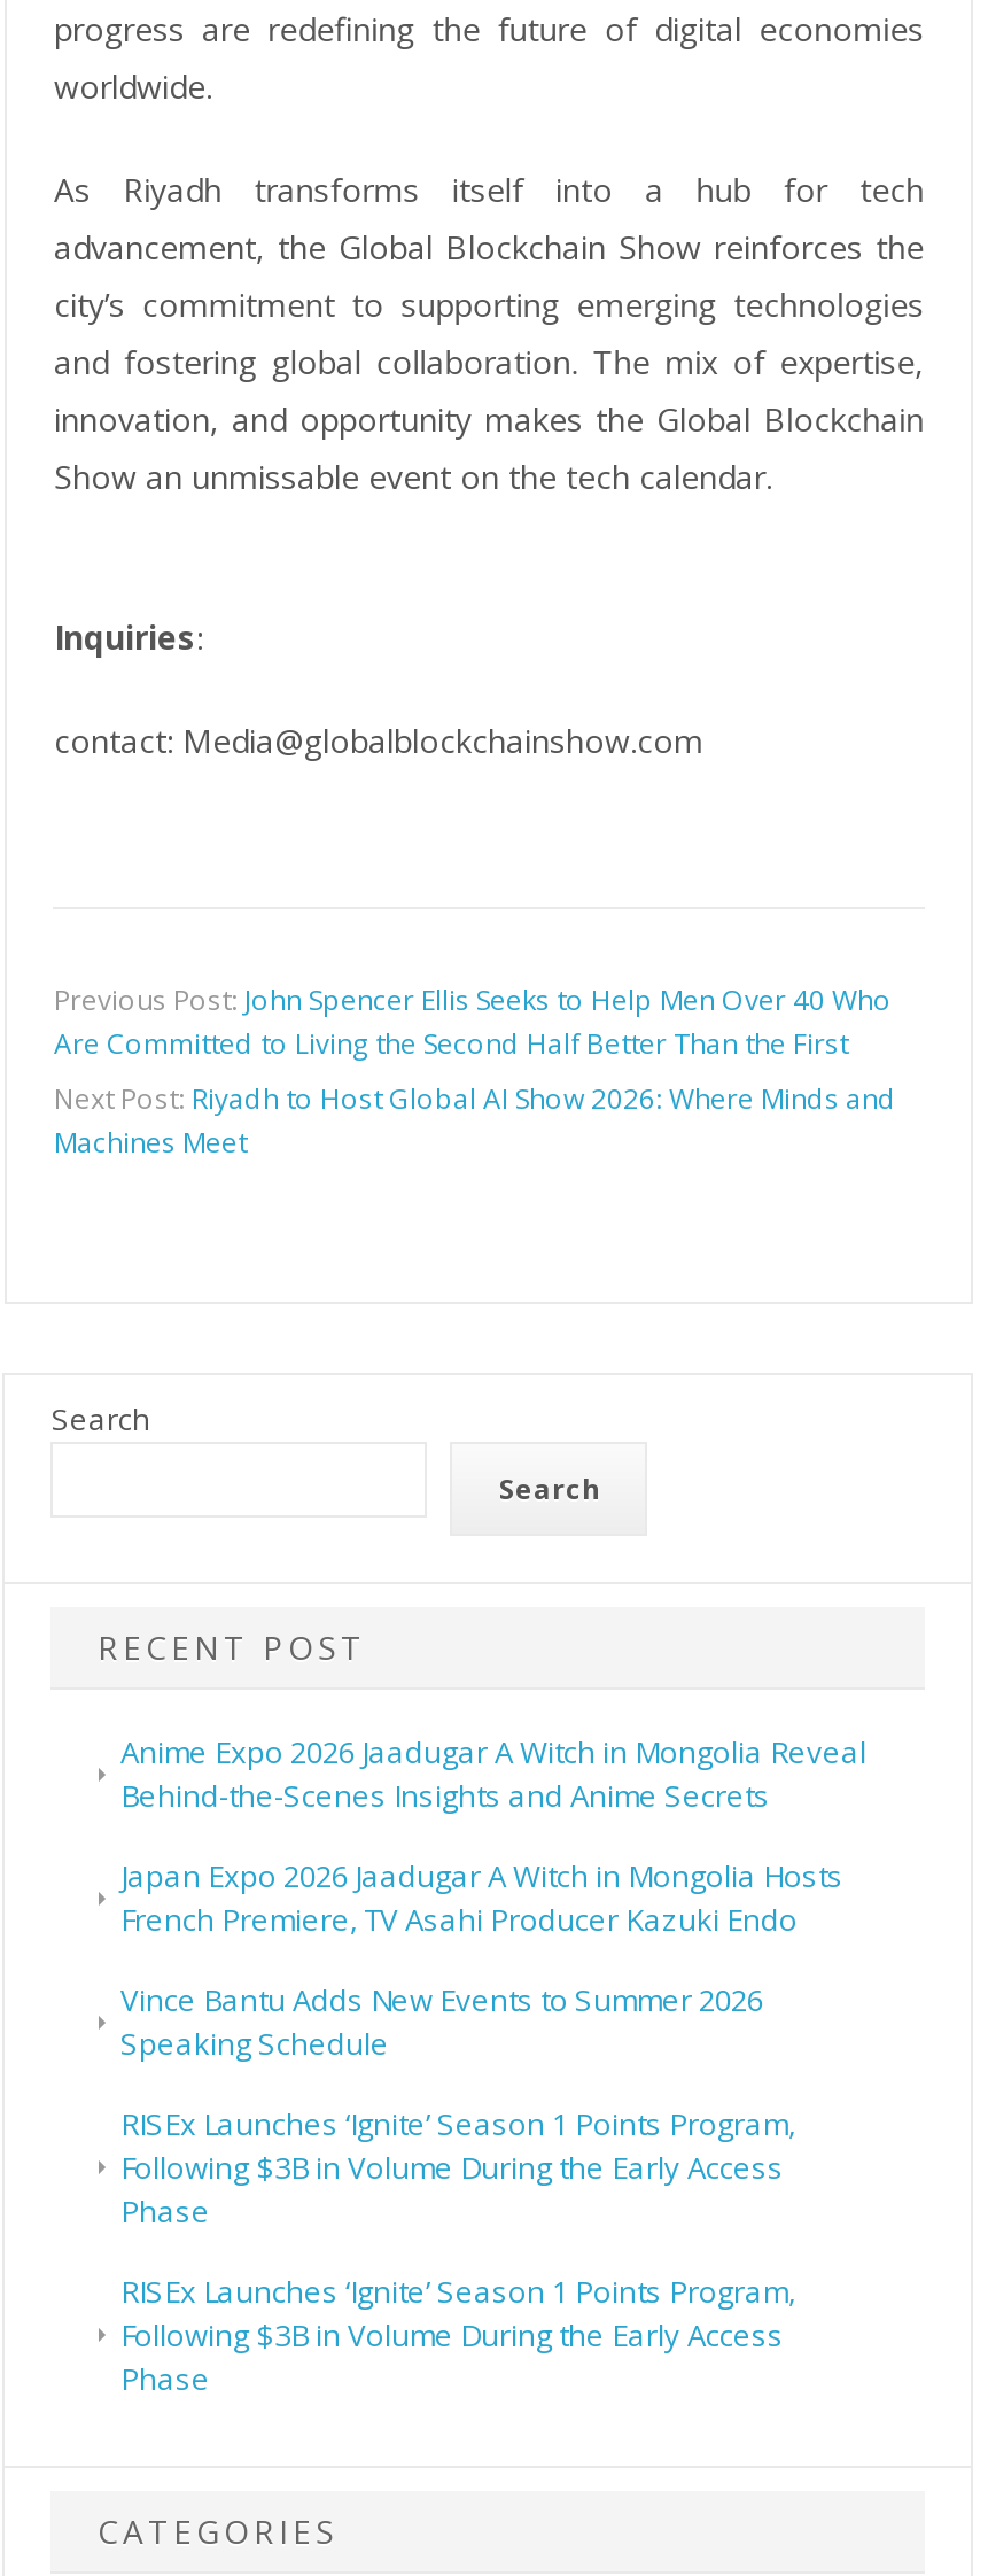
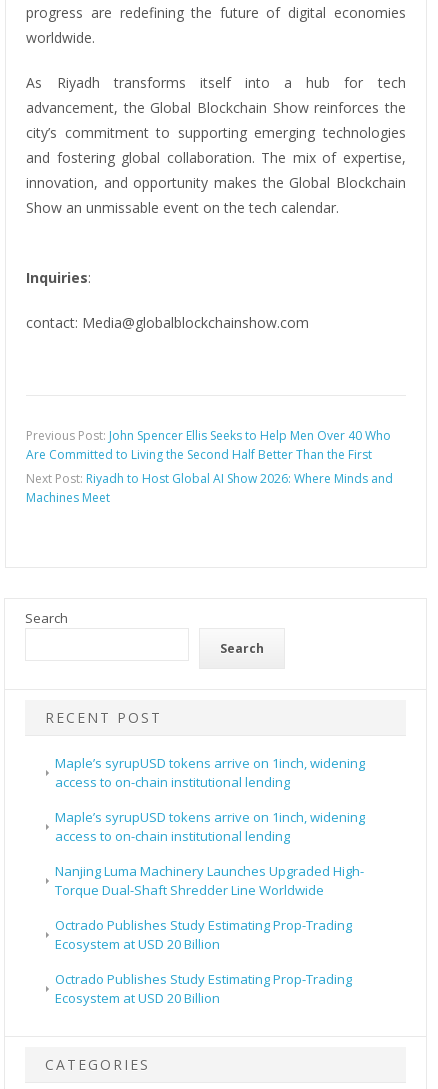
[120,1732,866,1817] Anime Expo 2026 Jaadugar A Witch in Mongolia Reveal | Behind-the-Scenes Insights and Anime Secrets -> [55,754,365,791] Maple’s syrupUSD tokens arrive on 1inch, widening | access to on-chain institutional lending
[120,1856,843,1941] Japan Expo 2026 Jaadugar A Witch in Mongolia Hosts | French Premiere, TV Asahi Producer Kazuki Endo -> [55,808,365,845] Maple’s syrupUSD tokens arrive on 1inch, widening | access to on-chain institutional lending
[120,1980,763,2065] Vince Bantu Adds New Events to Summer 2026 | Speaking Schedule -> [55,862,364,899] Nanjing Luma Machinery Launches Upgraded High- | Torque Dual-Shaft Shredder Line Worldwide
[120,2104,795,2233] RISEx Launches ‘Ignite’ Season 1 Points Program, | Following $3B in Volume During the Early Access | Phase -> [55,916,352,953] Octrado Publishes Study Estimating Prop-Trading | Ecosystem at USD 20 Billion
[120,2272,795,2400] RISEx Launches ‘Ignite’ Season 1 Points Program, | Following $3B in Volume During the Early Access | Phase -> [55,970,352,1007] Octrado Publishes Study Estimating Prop-Trading | Ecosystem at USD 20 Billion

